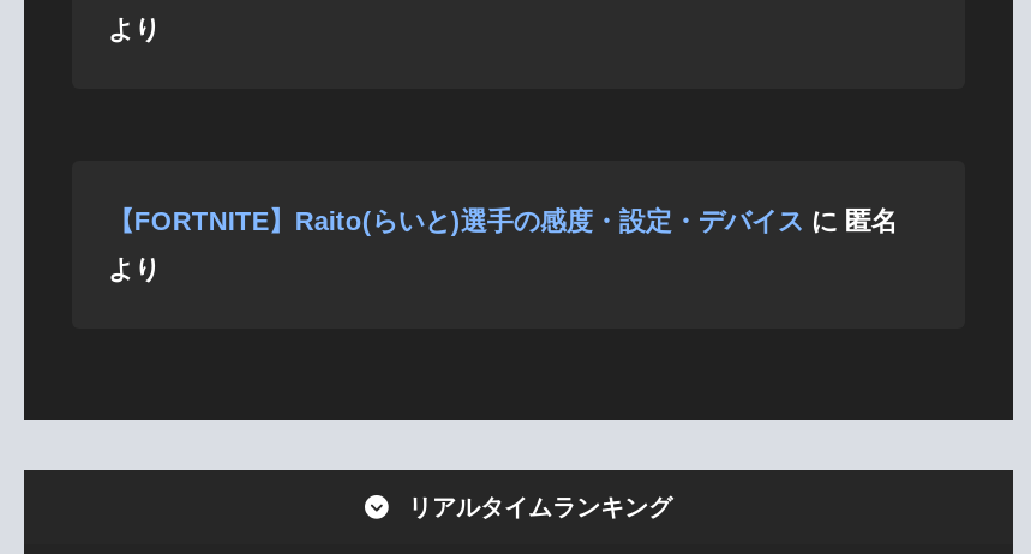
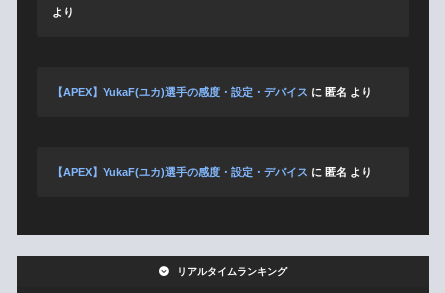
[108,207,898,236] 【FORTNITE】Raito(らいと)選手の感度・設定・デバイスに匿名 -> [52,86,372,98] 【APEX】YukaF(ユカ)選手の感度・設定・デバイスに匿名より
[108,255,161,283] より -> [52,166,372,178] 【APEX】YukaF(ユカ)選手の感度・設定・デバイスに匿名より

